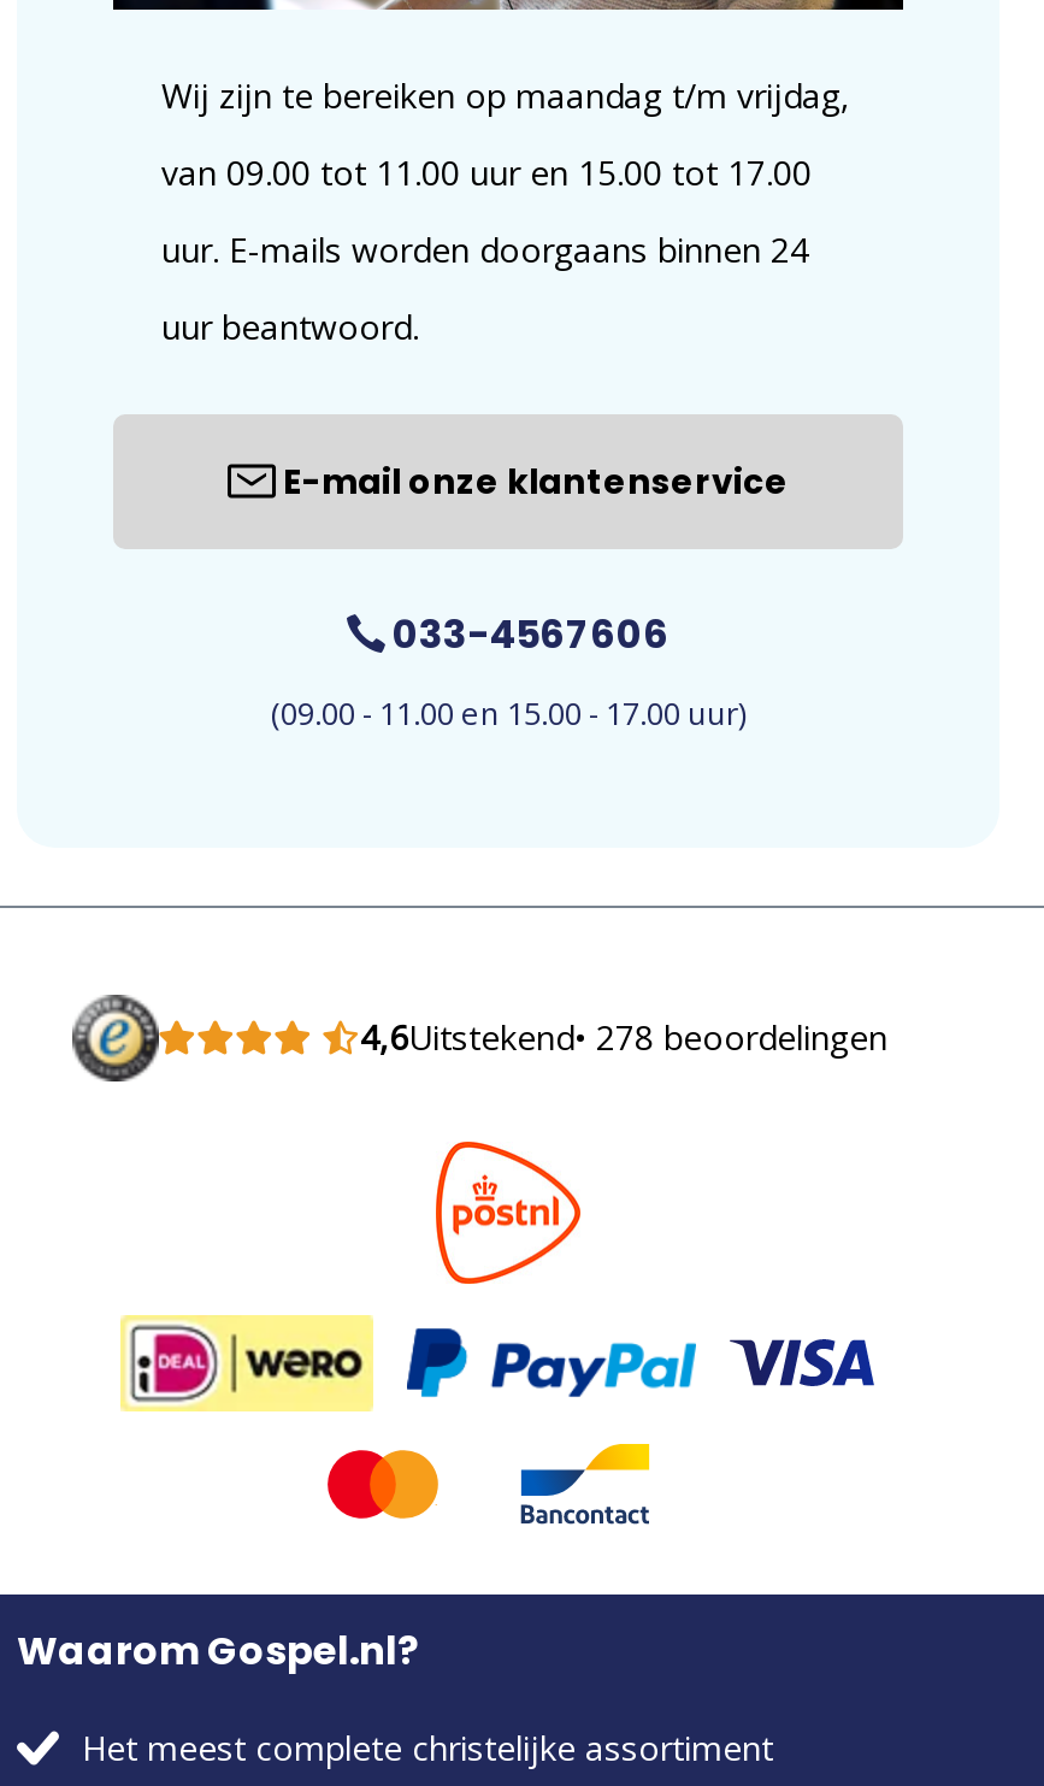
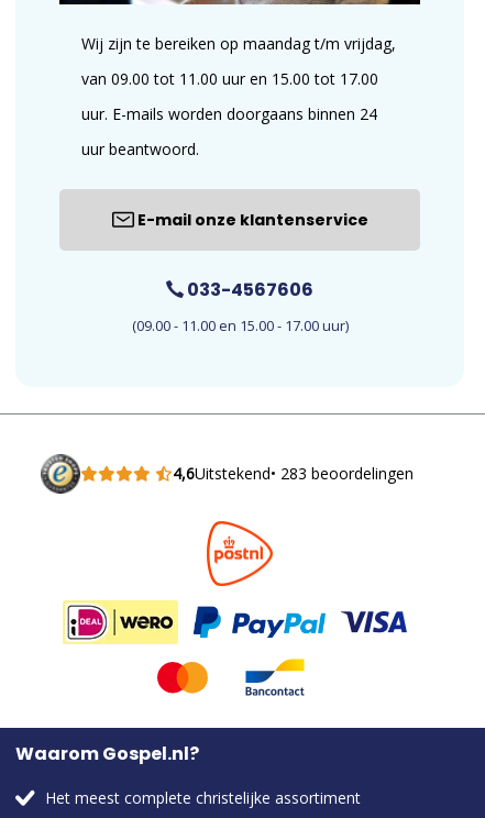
[360,1014,887,1060] 4,6Uitstekend • 278 beoordelingen -> [172,463,413,484] 4,6Uitstekend • 283 beoordelingen

